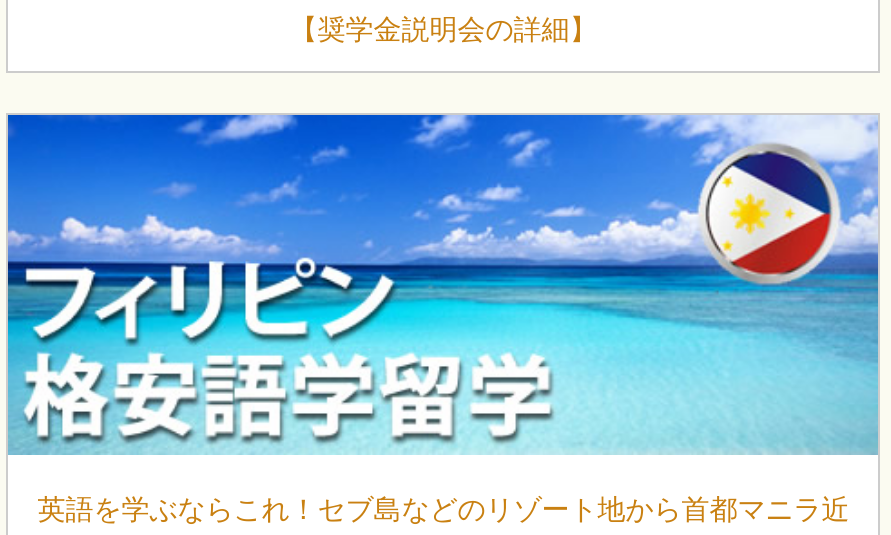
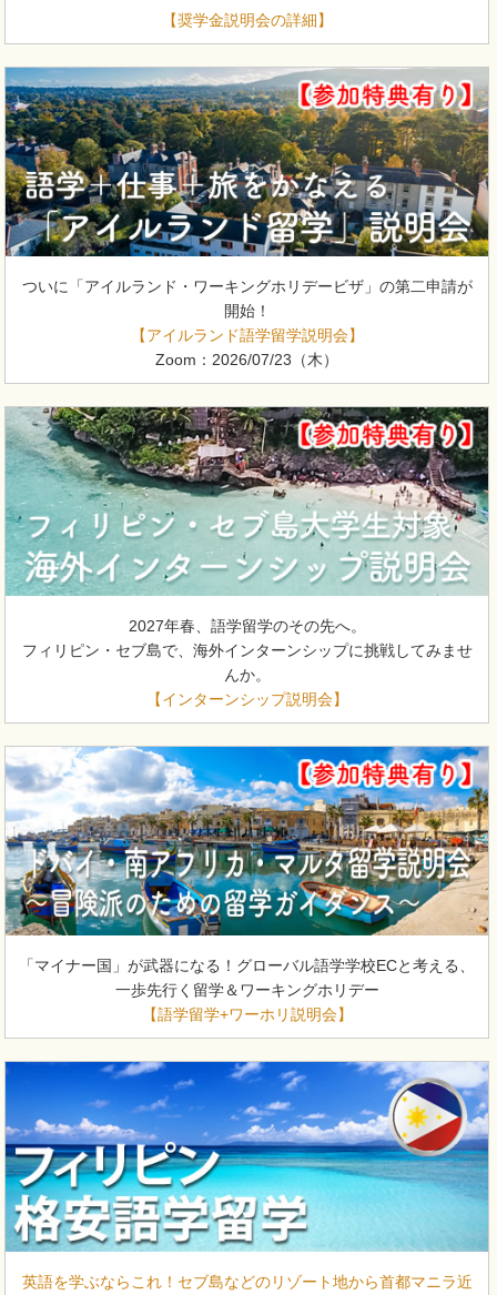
none -> [4,68,489,368] [image] | ついに「アイルランド・ワーキングホリデービザ」の第二申請が | 開始！ | 【アイルランド語学留学説明会】 | Zoom：2026/07/23（木）
none -> [4,405,489,708] [image] | 2027年春、語学留学のその先へ。 | フィリピン・セブ島で、海外インターンシップに挑戦してみませ | んか。 | 【インターンシップ説明会】
none -> [4,746,489,1023] [image] | 「マイナー国」が武器になる！グローバル語学学校ECと考える、 | 一歩先行く留学＆ワーキングホリデー | 【語学留学+ワーホリ説明会】

